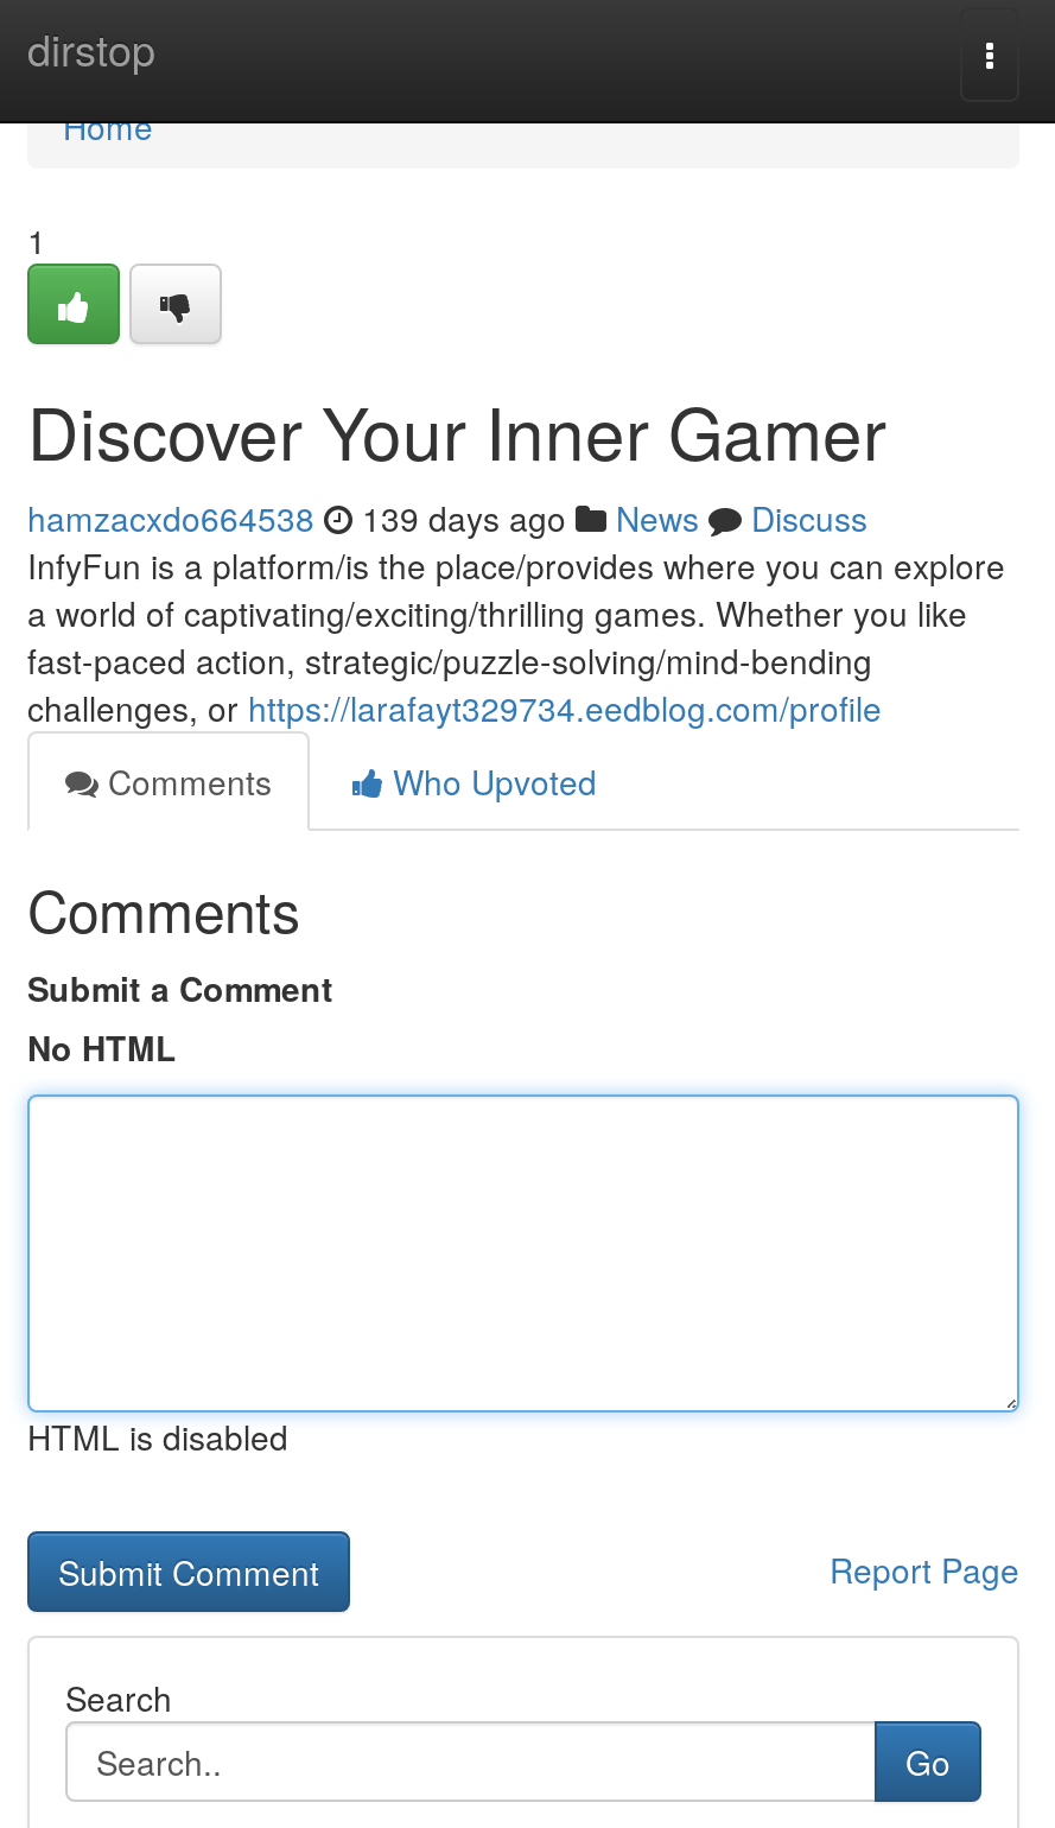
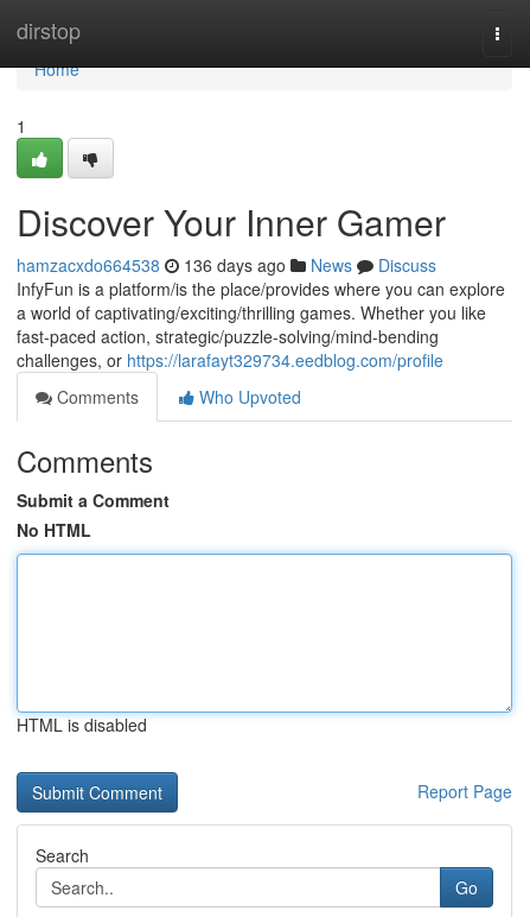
[27,494,867,541] hamzacxdo664538 139 days ago News Discuss -> [17,253,436,277] hamzacxdo664538 136 days ago News Discuss

